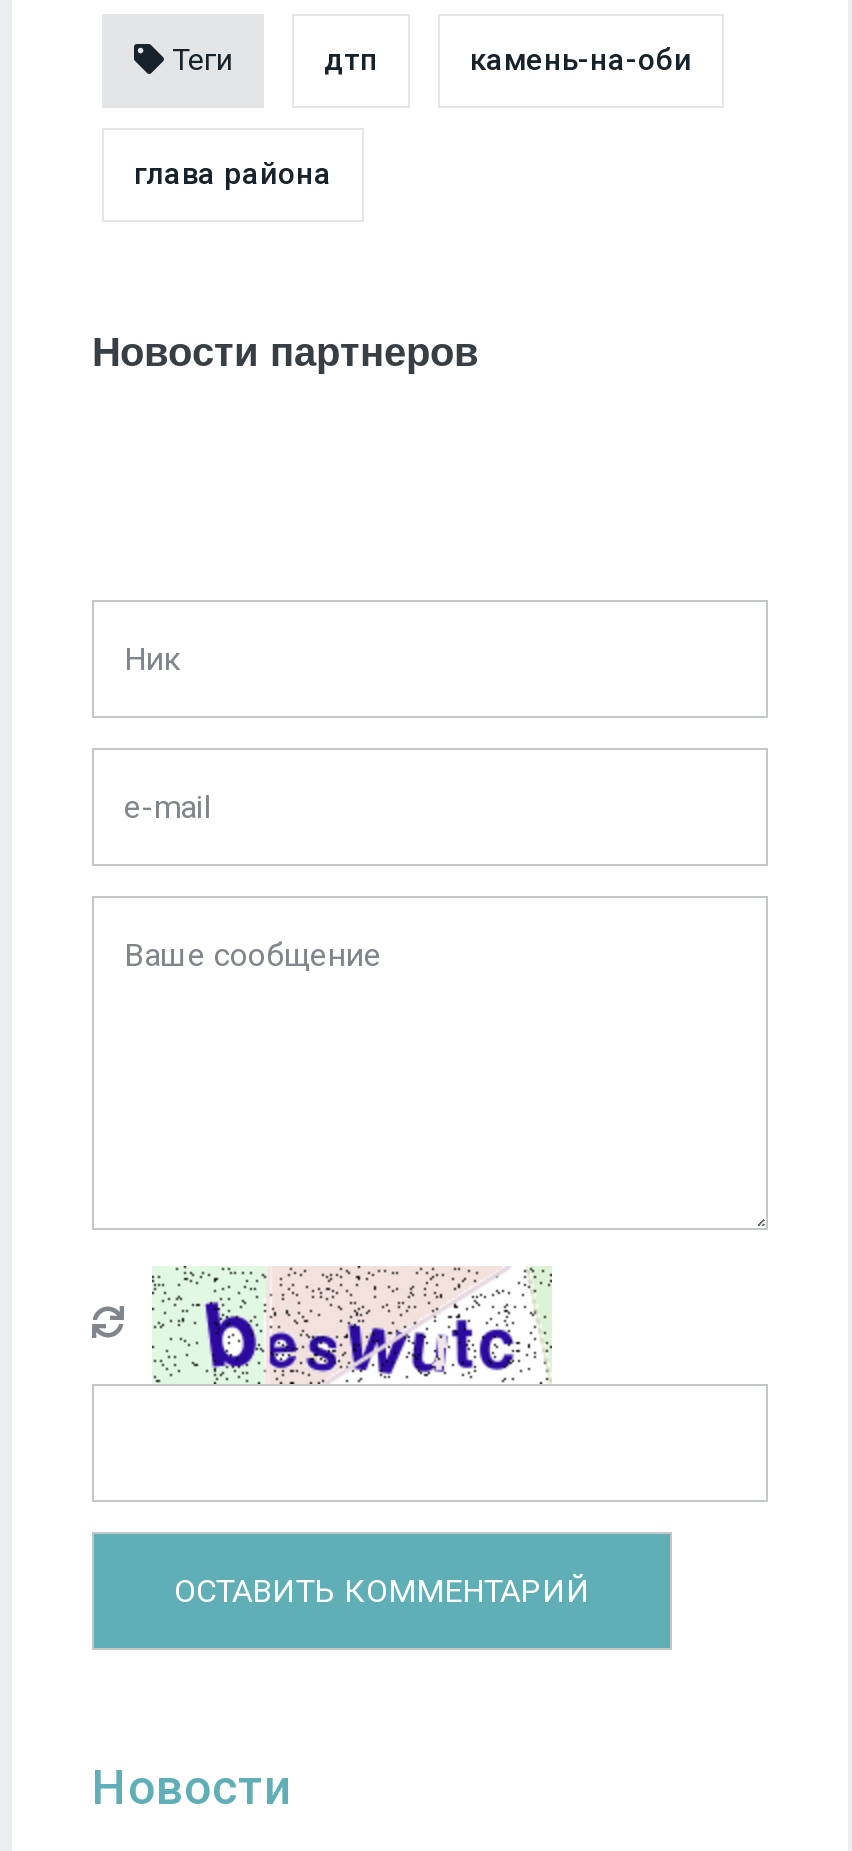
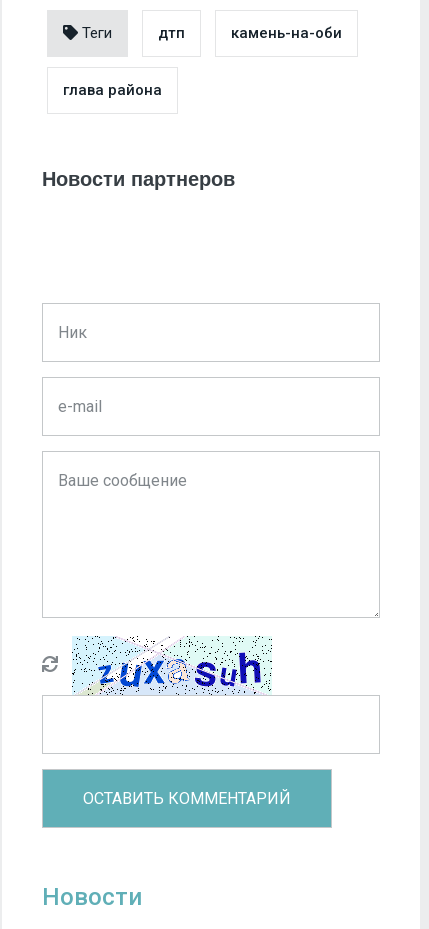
[150,1264,552,1386] [image] -> [71,635,273,696] [image]

